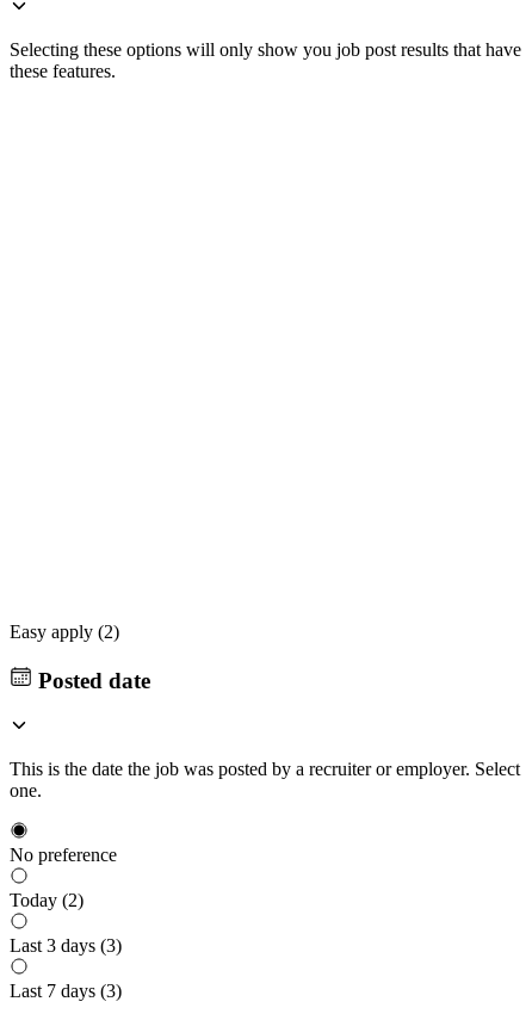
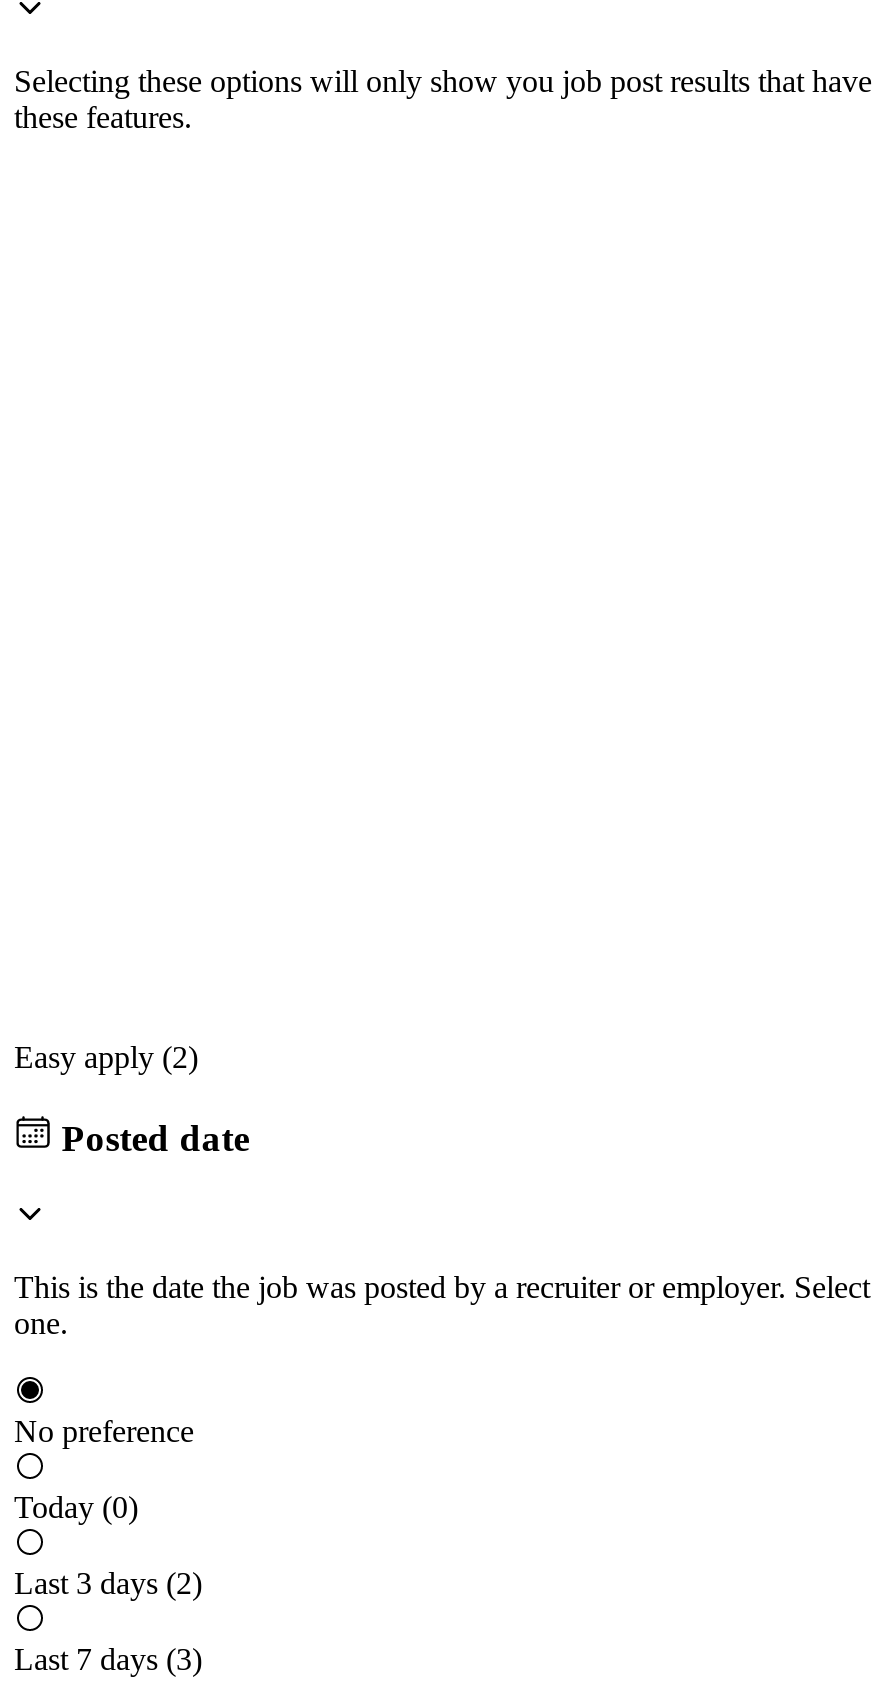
[10,890,83,910] Today (2) -> [14,1490,138,1524] Today (0)
[10,935,122,956] Last 3 days (3) -> [14,1566,202,1600] Last 3 days (2)

